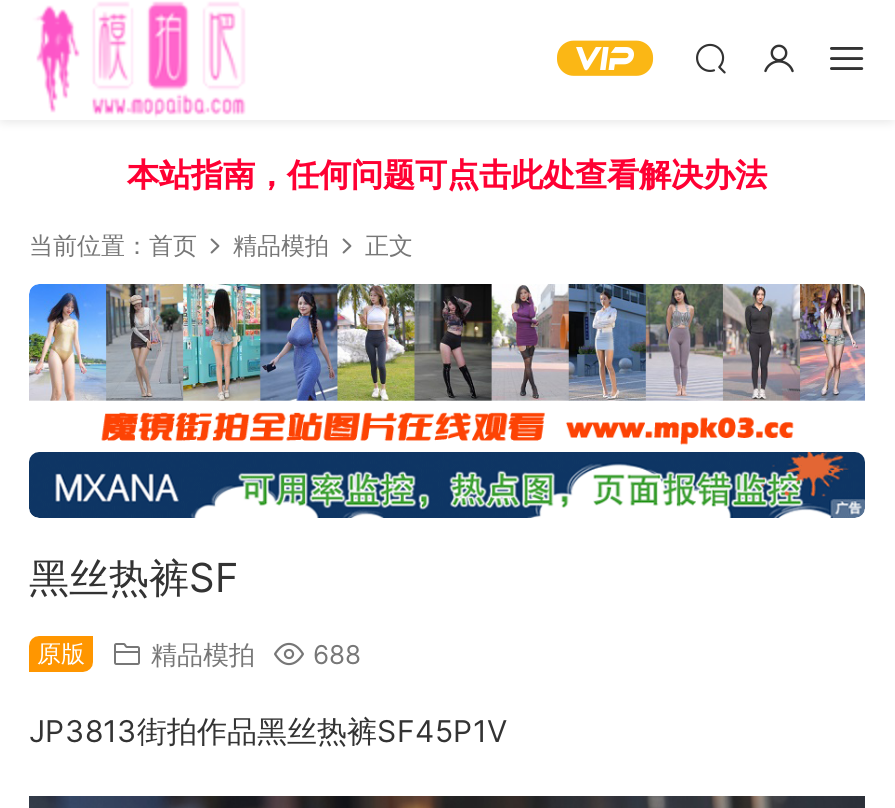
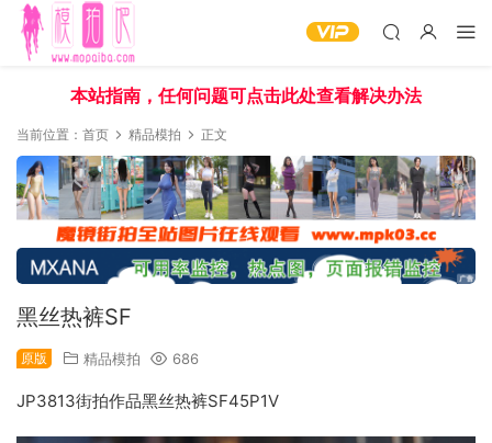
[151,637,361,669] 精品模拍 688 -> [83,349,199,367] 精品模拍 686

